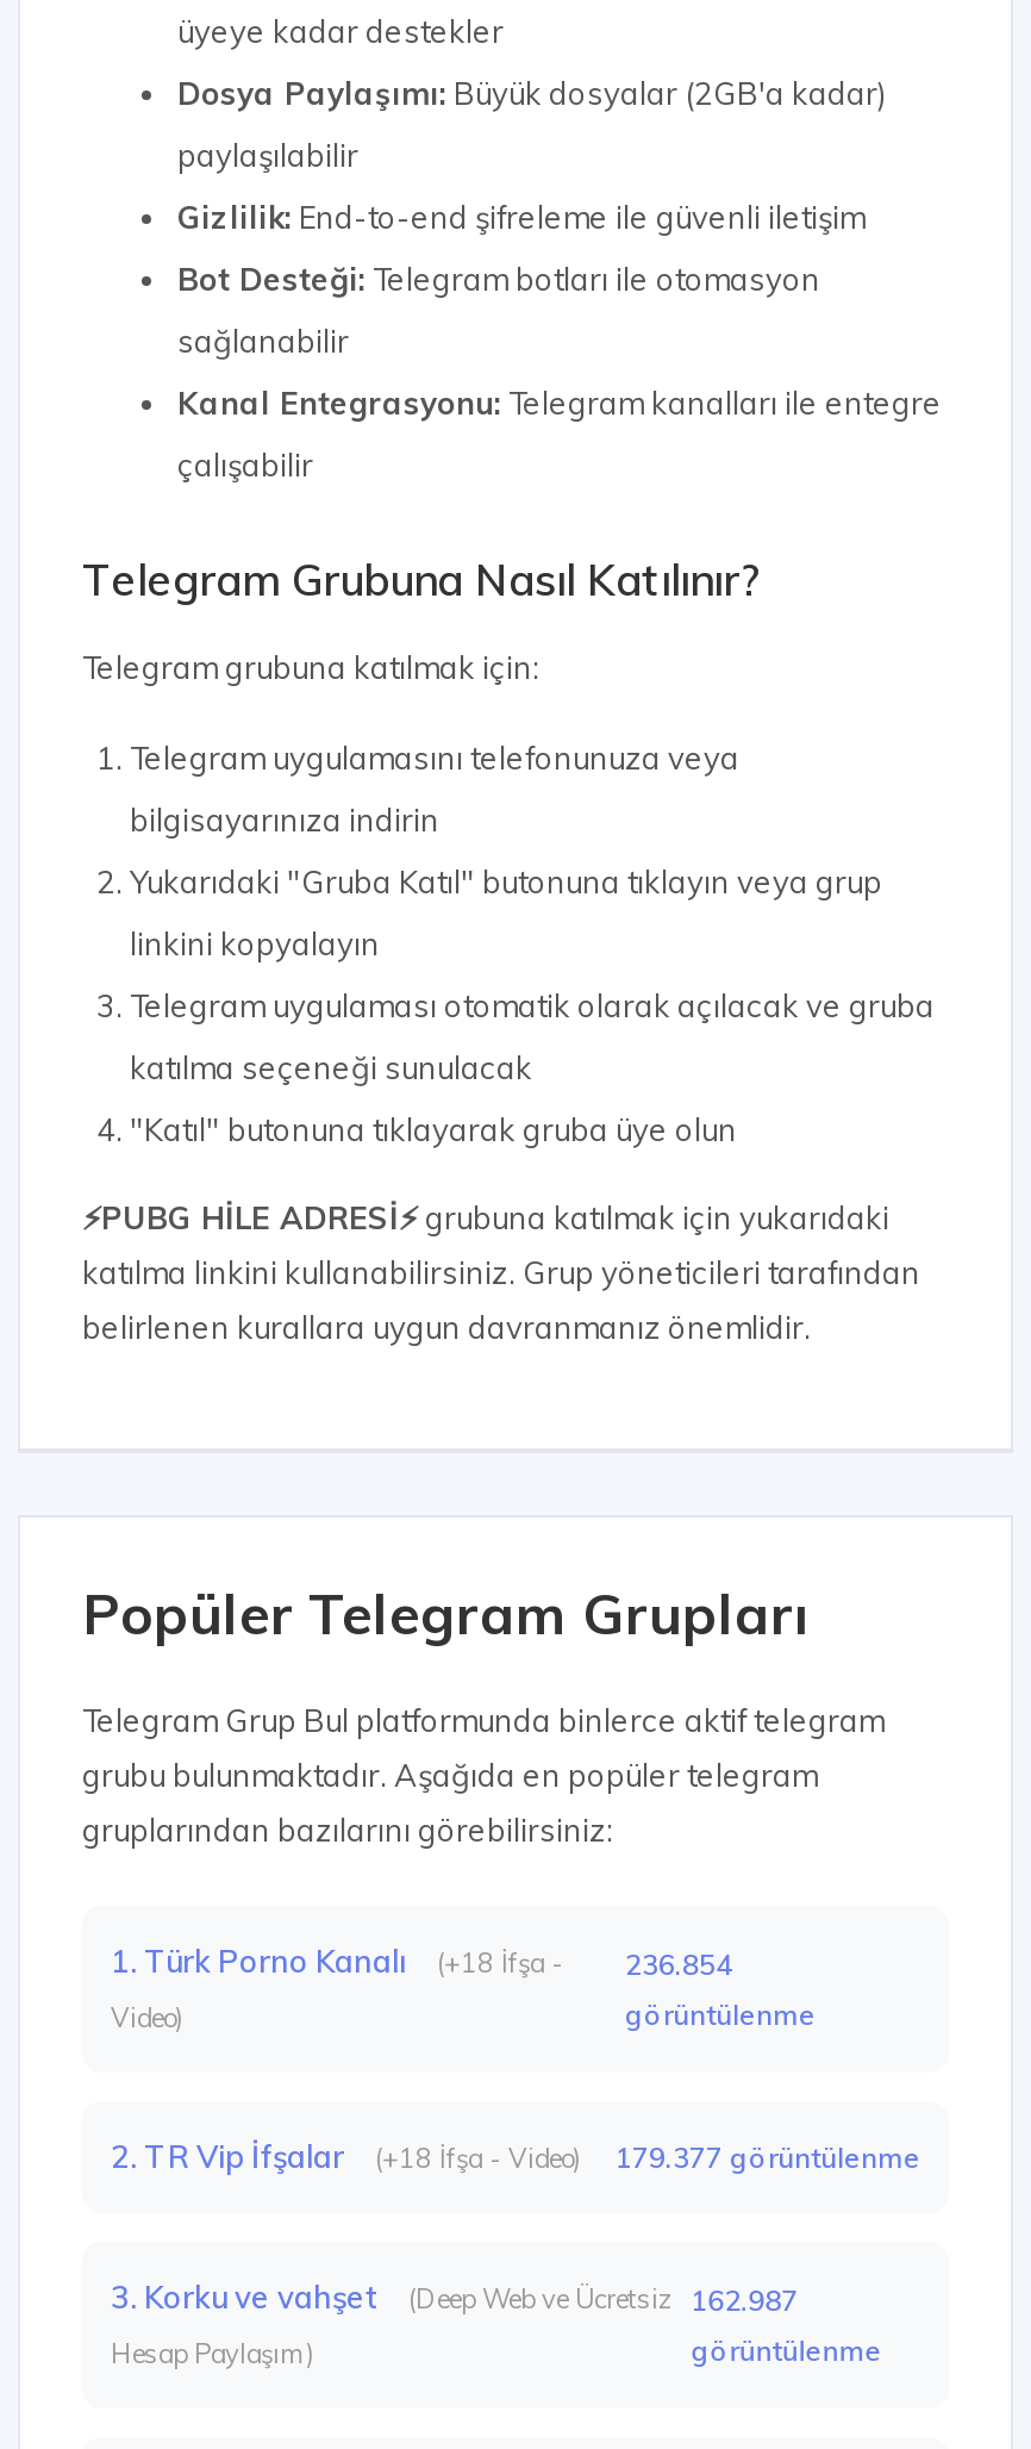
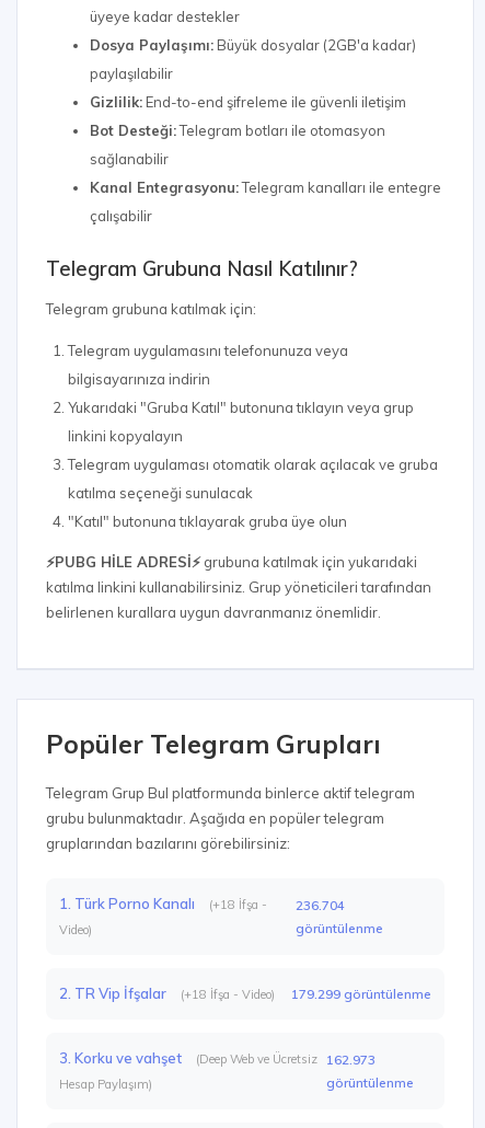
[111,1942,732,1982] 1. Türk Porno Kanalı (+18 İfşa - 236.854 -> [59,895,345,913] 1. Türk Porno Kanalı (+18 İfşa - 236.704
[616,2139,920,2175] 179.377 görüntülenme -> [291,986,431,1002] 179.299 görüntülenme
[111,2277,798,2318] 3. Korku ve vahşet (Deep Web ve Ücretsiz 162.987 -> [59,1049,375,1068] 3. Korku ve vahşet (Deep Web ve Ücretsiz 162.973

